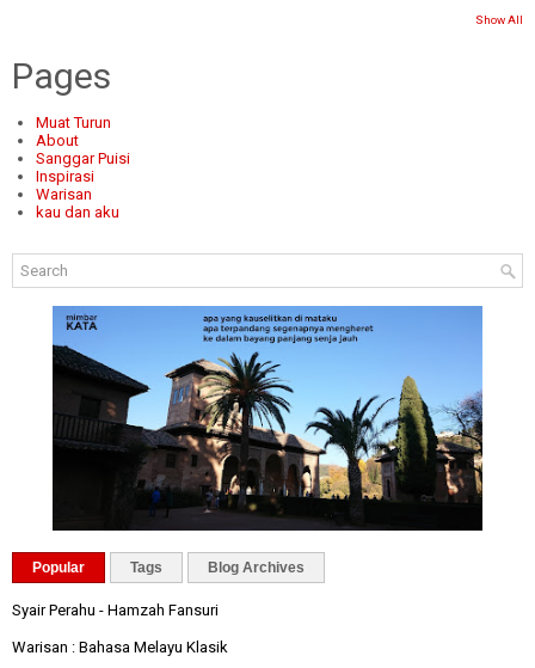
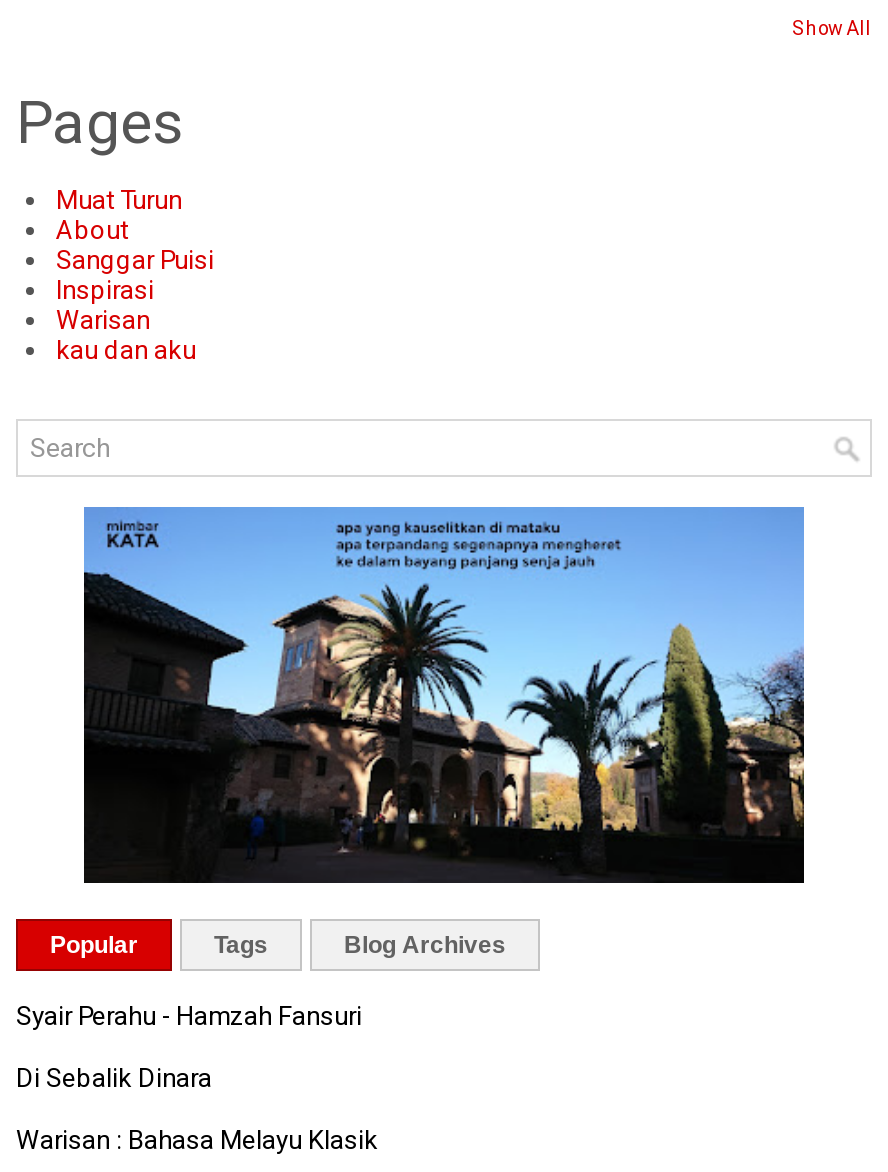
none -> [16,1062,212,1092] Di Sebalik Dinara

